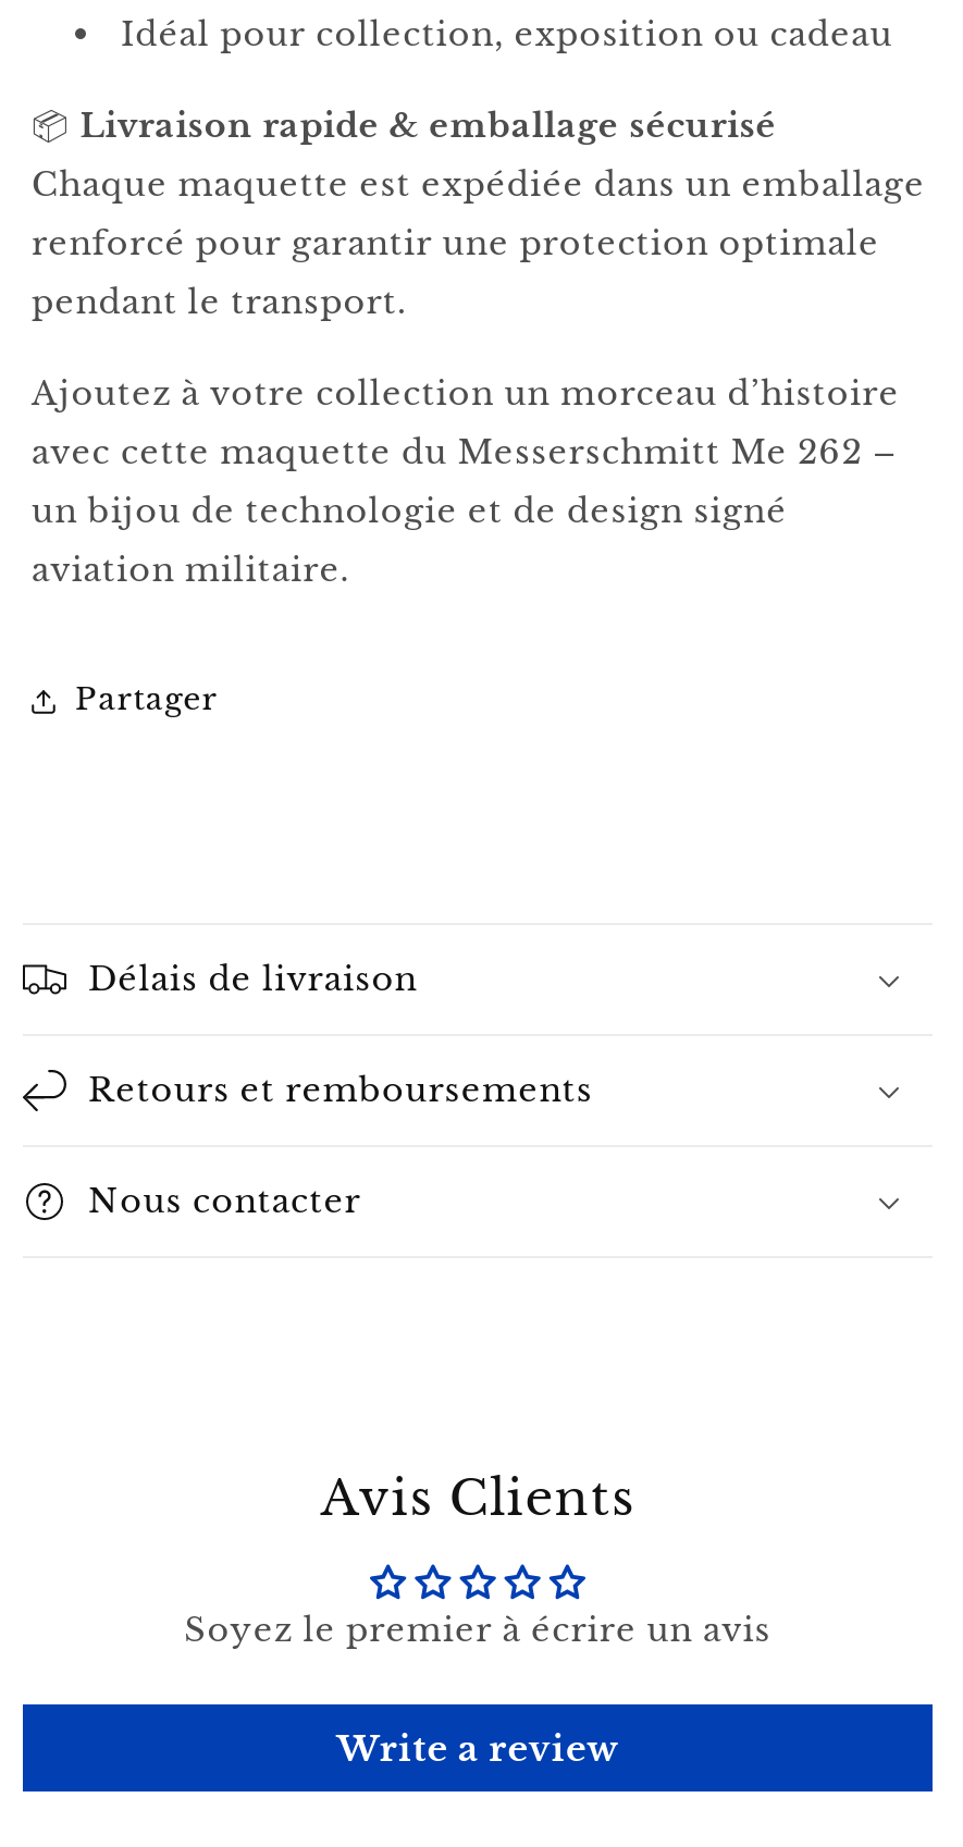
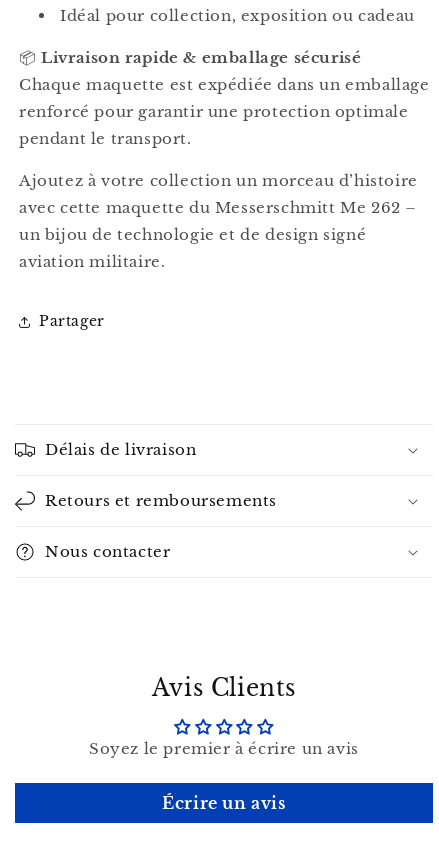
[337,1725,618,1769] Write a review -> [162,793,286,813] Écrire un avis

